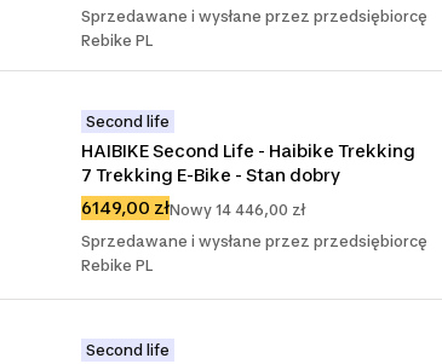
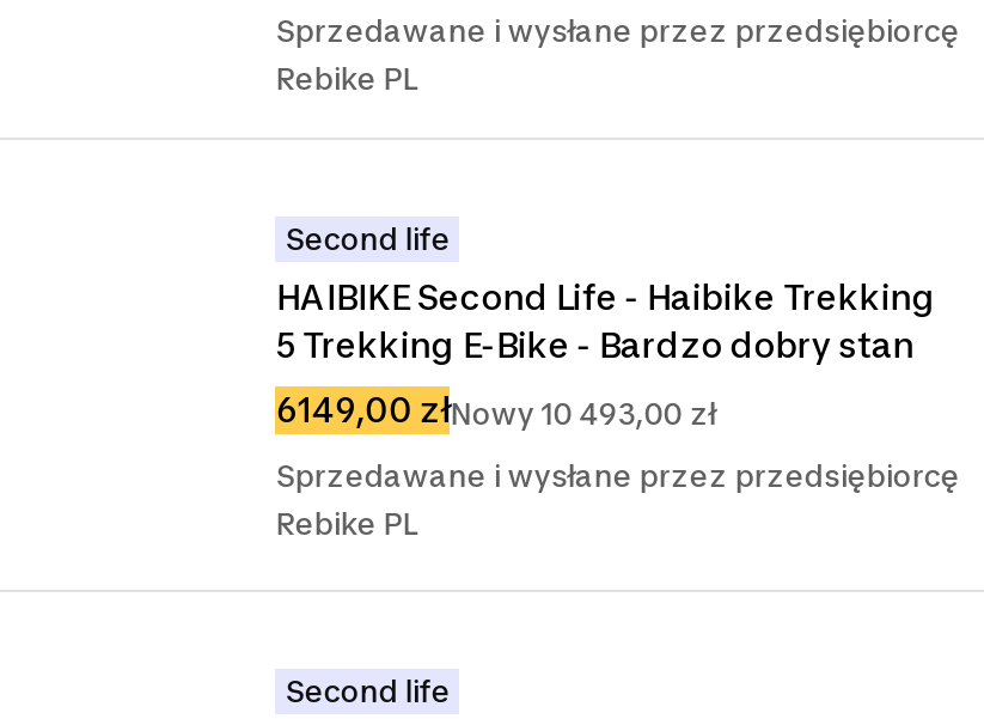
[81,164,341,185] 7 Trekking E-Bike - Stan dobry -> [276,324,914,365] 5 Trekking E-Bike - Bardzo dobry stan
[81,197,306,219] 6149,00 złNowy 14 446,00 zł -> [276,389,716,433] 6149,00 złNowy 10 493,00 zł

